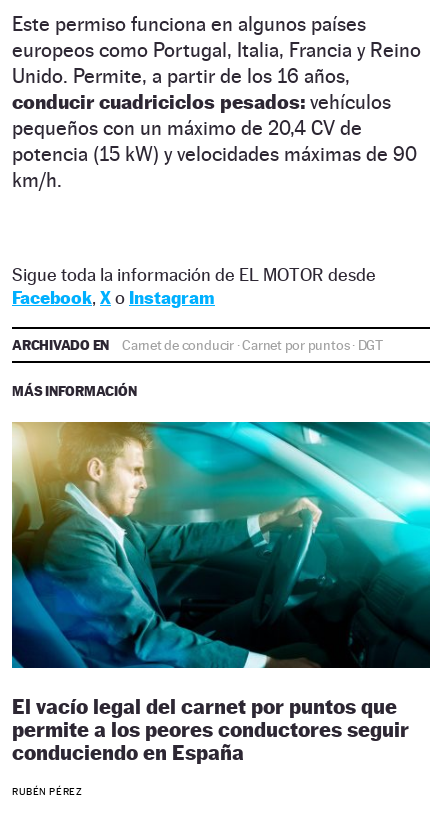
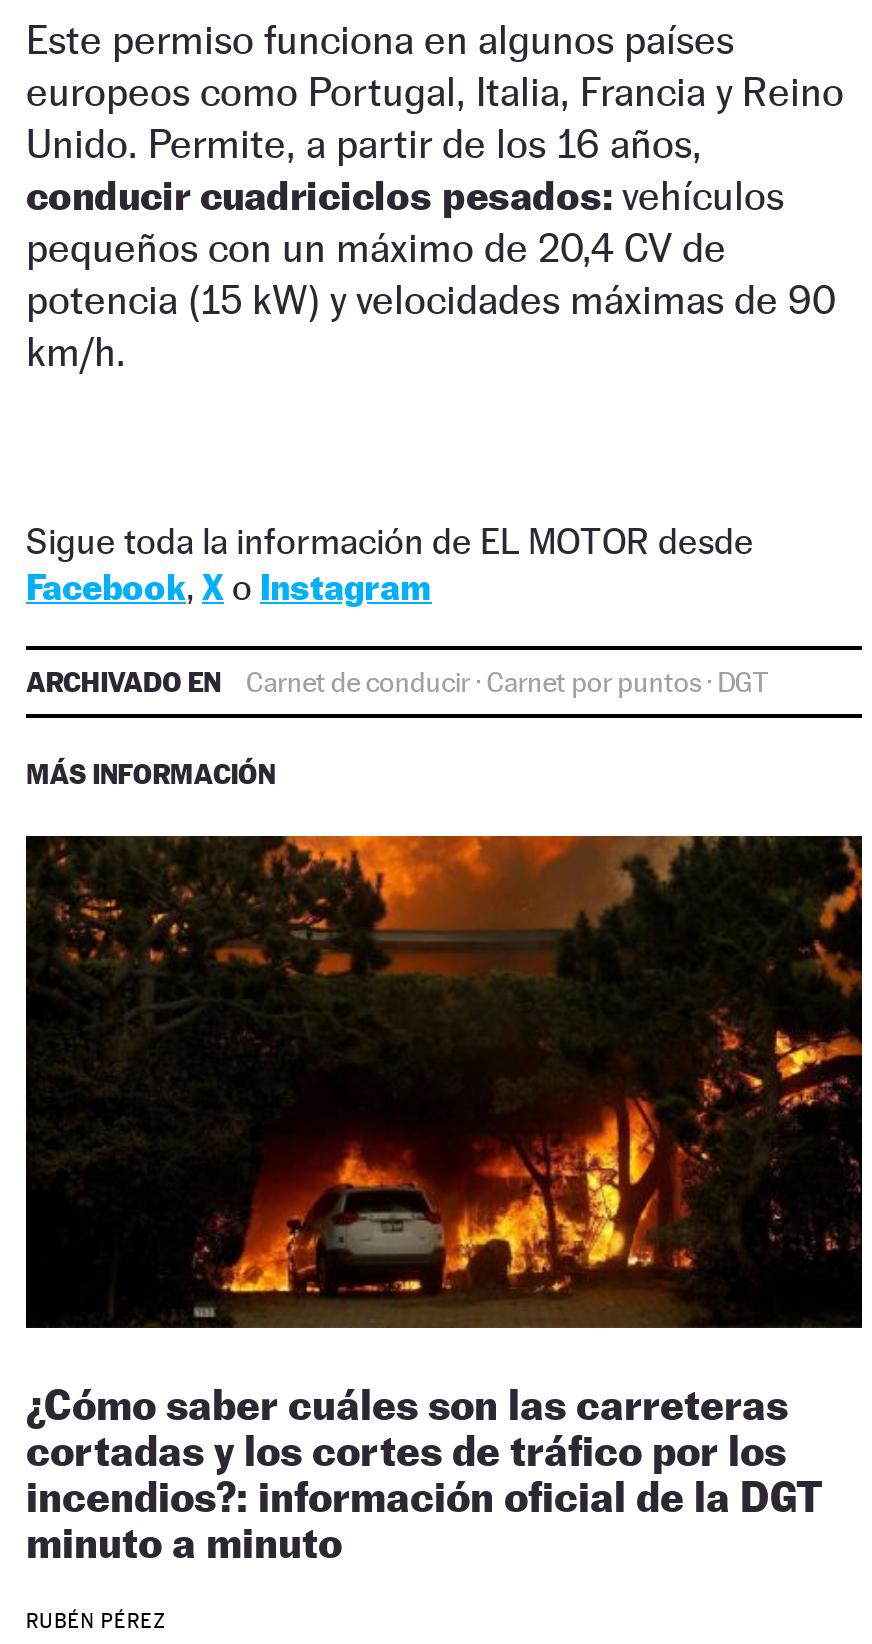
[11,421,431,765] [image] | El vacío legal del carnet por puntos que | permite a los peores conductores seguir | conduciendo en España -> [24,834,864,1568] [image] | ¿Cómo saber cuáles son las carreteras | cortadas y los cortes de tráfico por los | incendios?: información oficial de la DGT | minuto a minuto

